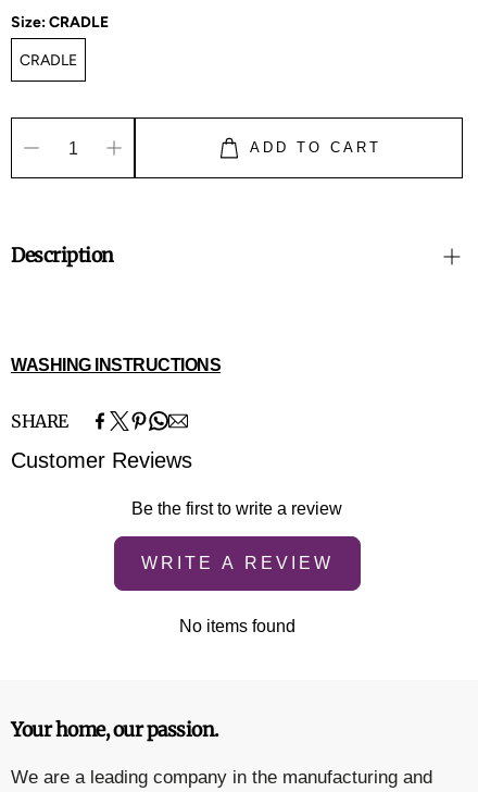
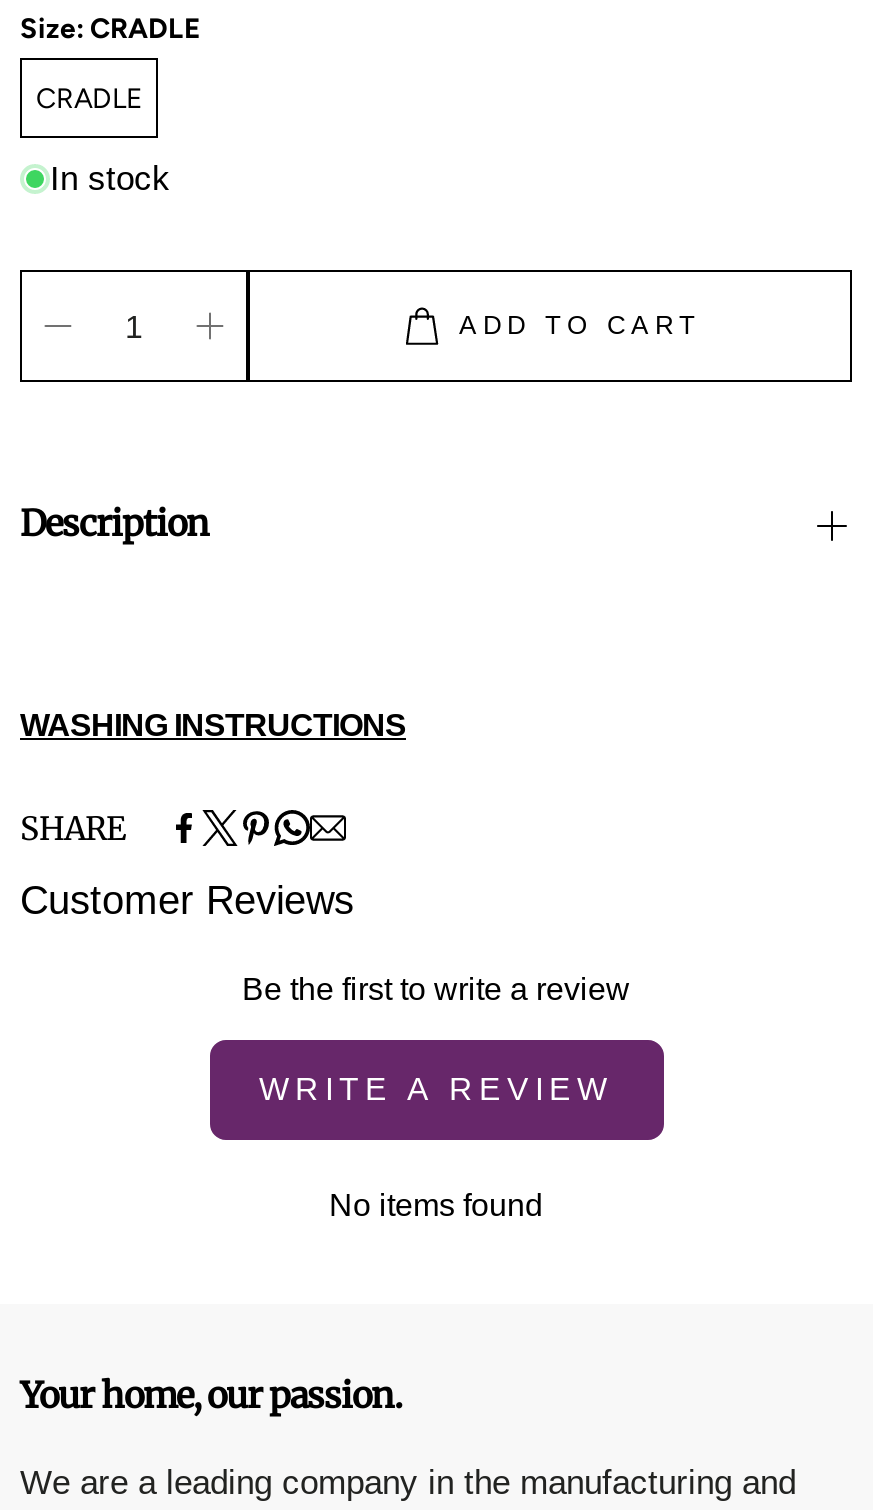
none -> [50,161,170,199] In stock

